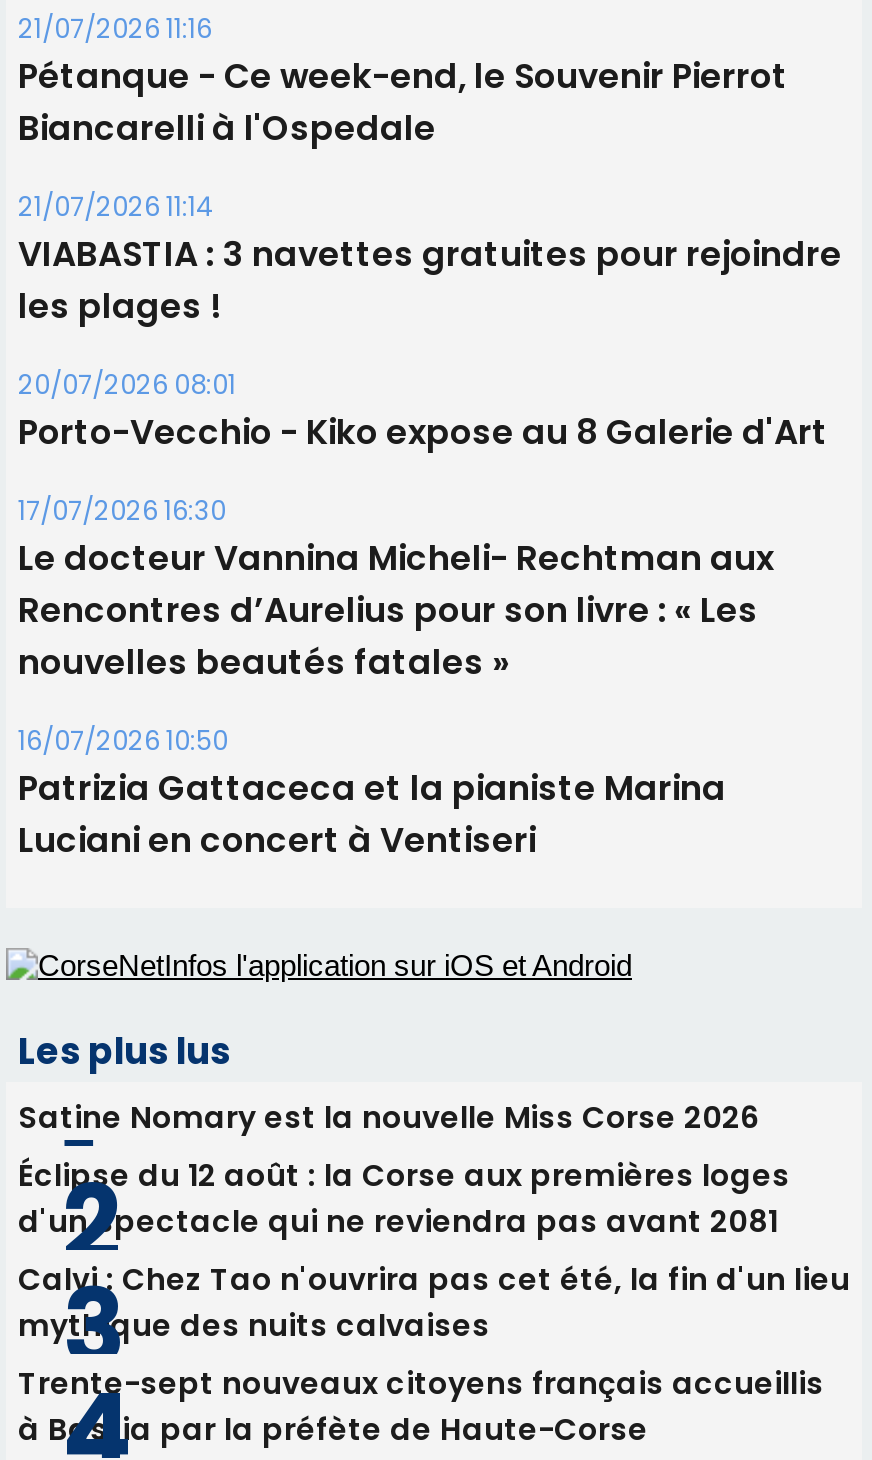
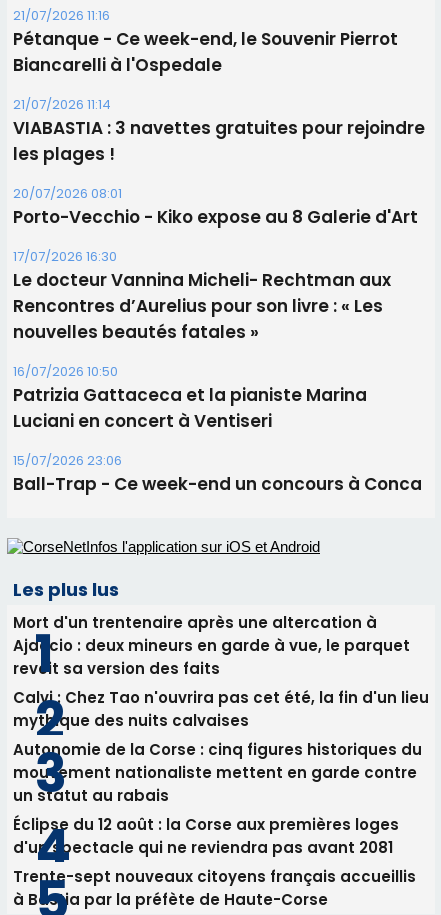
none -> [13,451,422,496] 15/07/2026 23:06 | Ball-Trap - Ce week-end un concours à Conca
[18,1095,760,1137] Satine Nomary est la nouvelle Miss Corse 2026 -> [13,612,410,679] Mort d'un trentenaire après une altercation à | Ajaccio : deux mineurs en garde à vue, le parquet | revoit sa version des faits
moved [18,1153,790,1241] -> [13,814,399,858]: Éclipse du 12 août : la Corse aux premières loges | d'un spectacle qui ne reviendra pas avant 2081
none -> [13,739,422,806] Autonomie de la Corse : cinq figures historiques du | mouvement nationaliste mettent en garde contre | un statut au rabais

